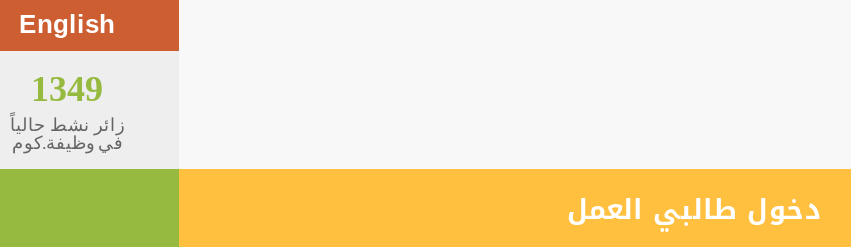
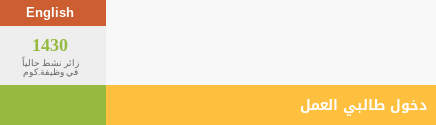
[31,69,103,109] 1349 -> [32,35,68,55] 1430

